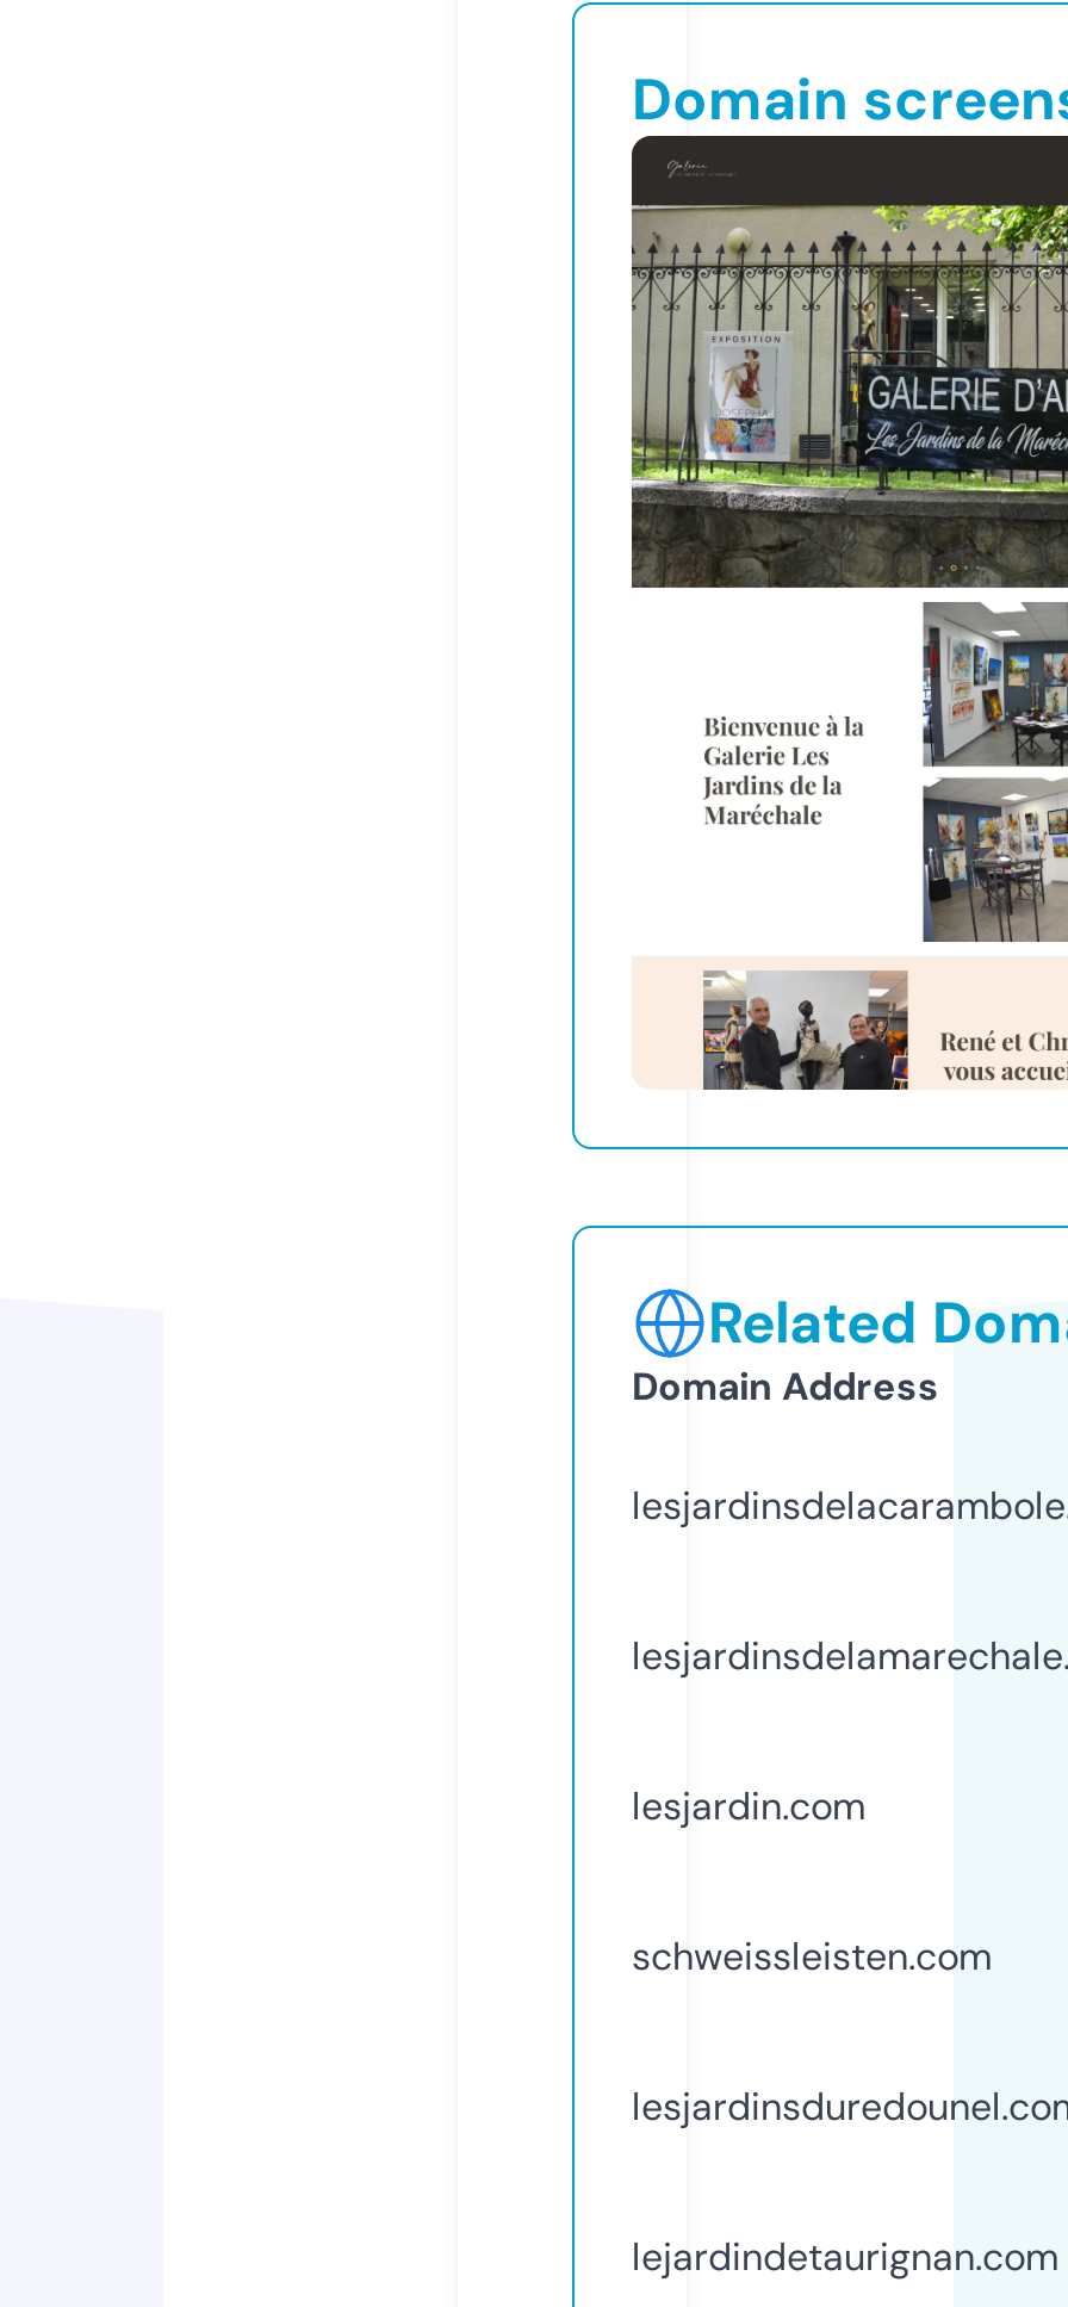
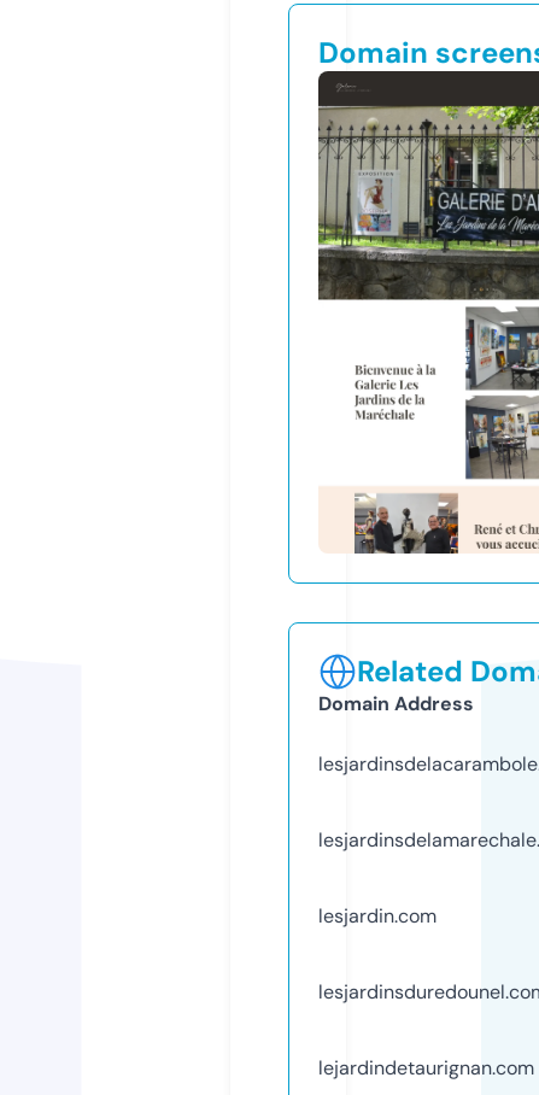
[632,1931,992,1981] schweissleisten.com -> none

